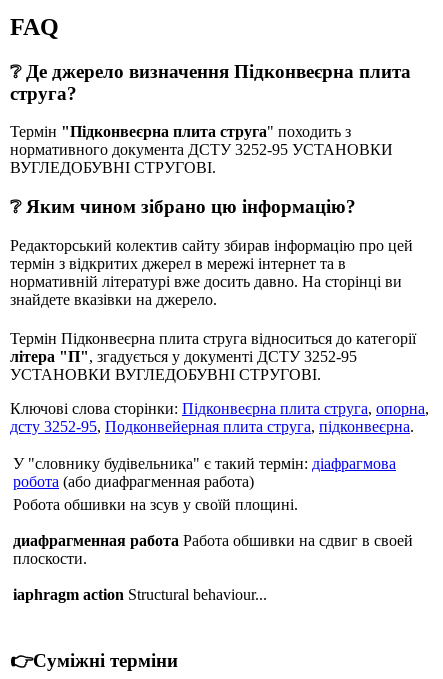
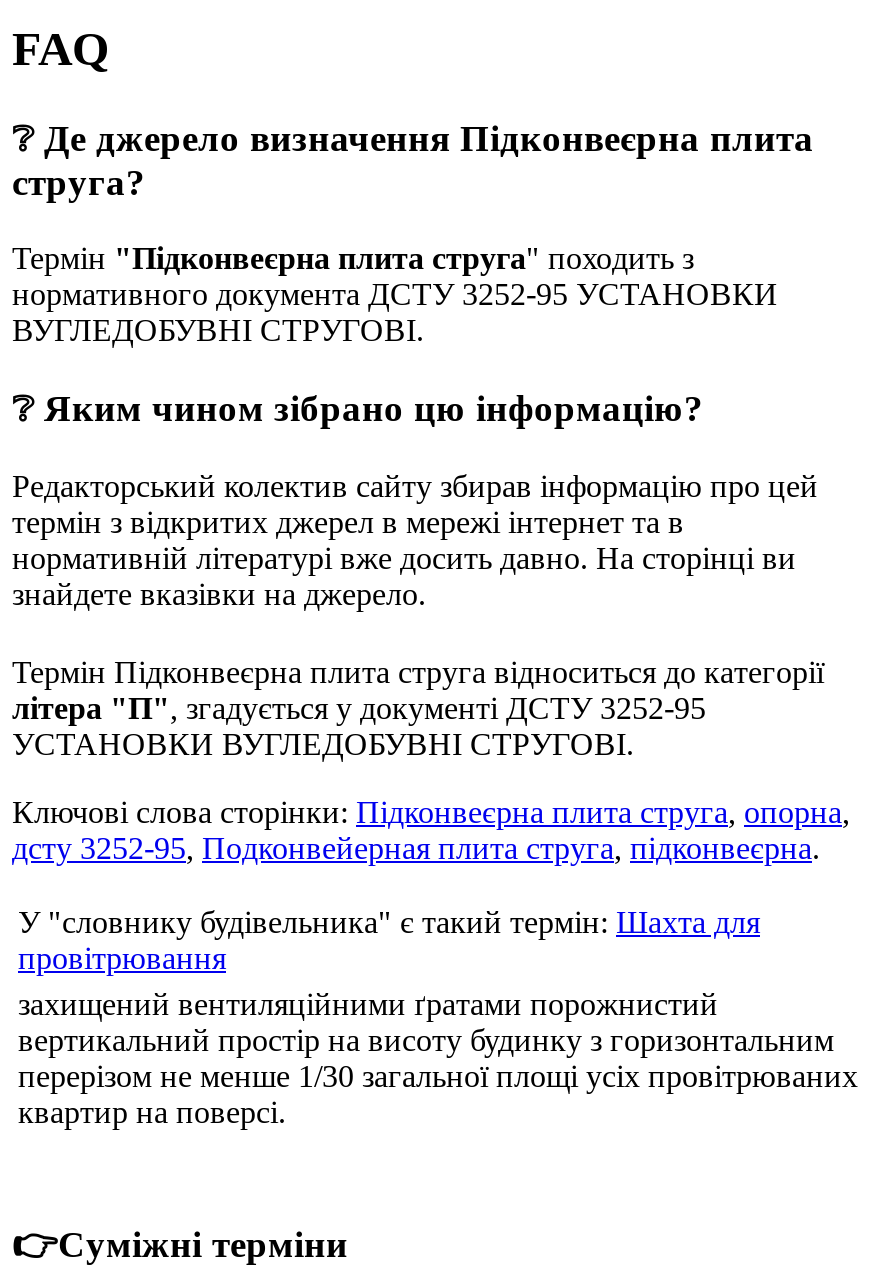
[13,455,413,603] У "словнику будівельника" є такий термін: діафрагмова | робота (або диафрагменная работа) | Робота обшивки на зсув у своїй площині. | диафрагменная работа Работа обшивки на сдвиг в своей | плоскости. | iaphragm action Structural behaviour... -> [18,905,858,1129] У "словнику будівельника" є такий термін: Шахта для | провітрювання | захищений вентиляційними ґратами порожнистий | вертикальний простір на висоту будинку з горизонтальним | перерізом не менше 1/30 загальної площі усіх провітрюваних | квартир на поверсі.

